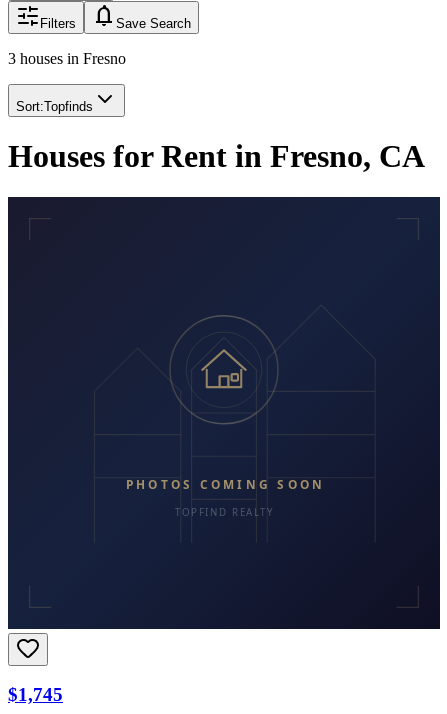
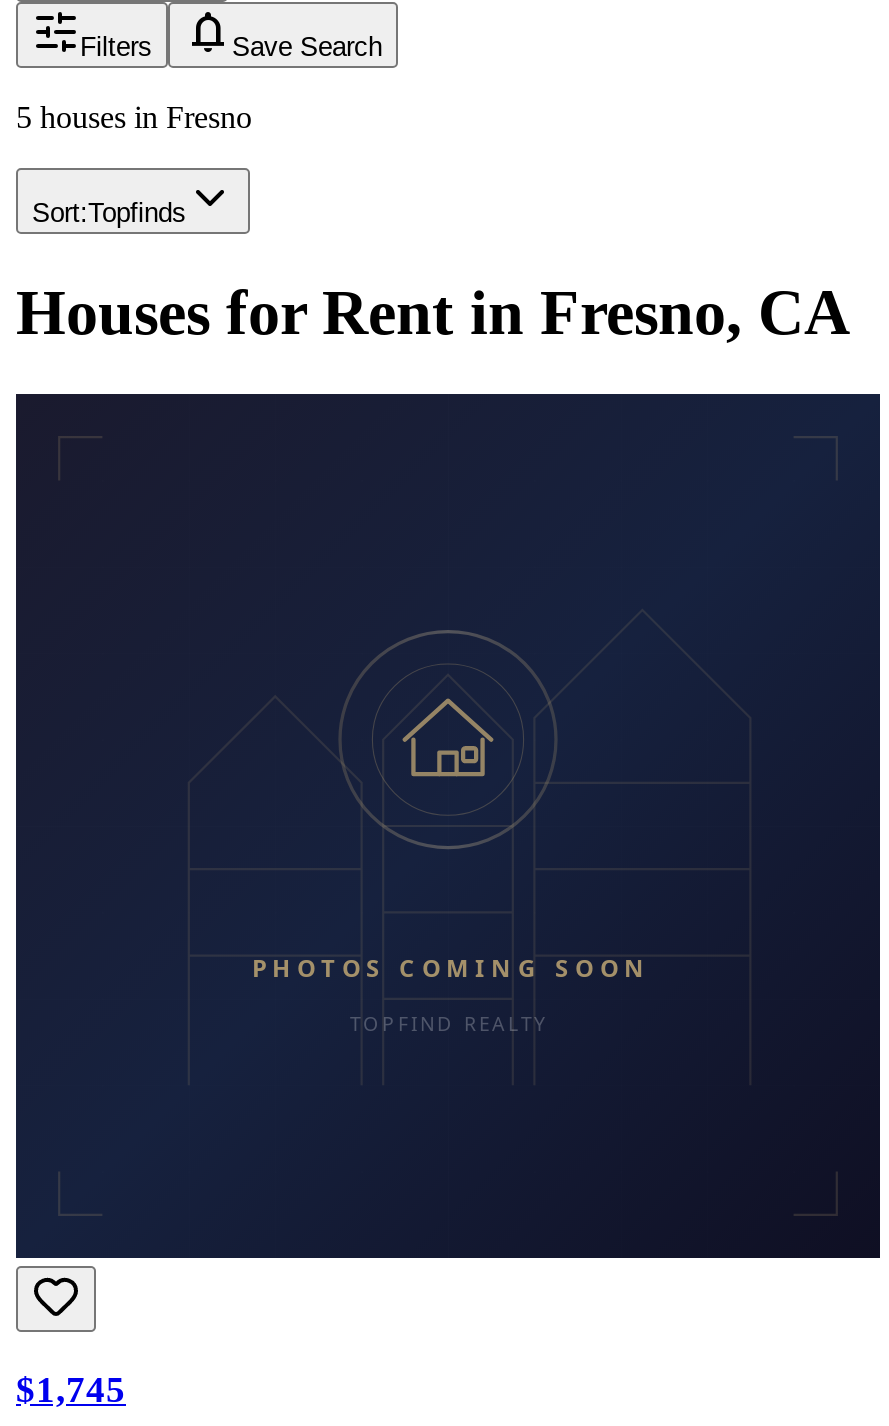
[8,50,126,67] 3 houses in Fresno -> [16,100,252,134] 5 houses in Fresno

